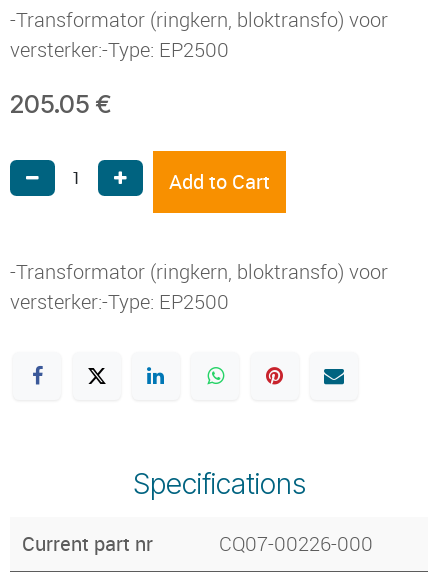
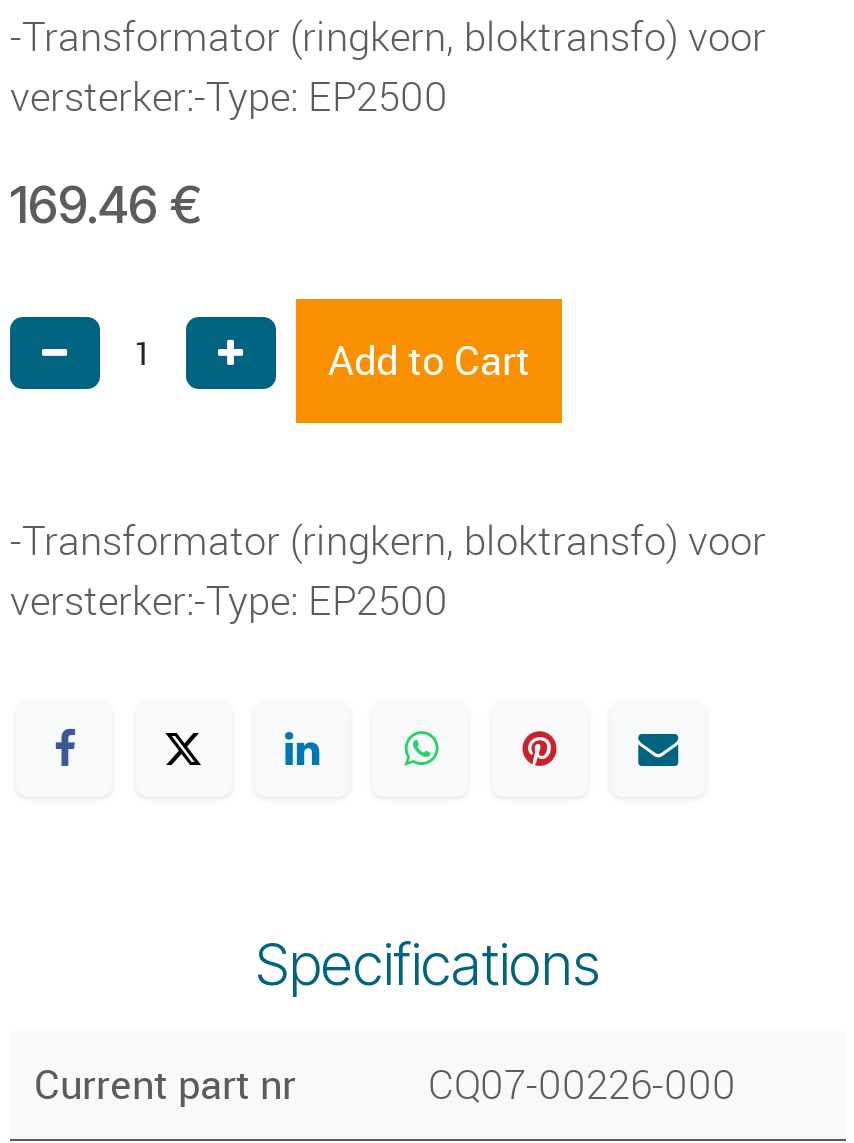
[10,89,111,119] 205.05 € -> [10,174,200,234] 169.46 €

